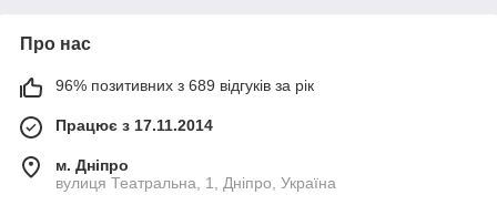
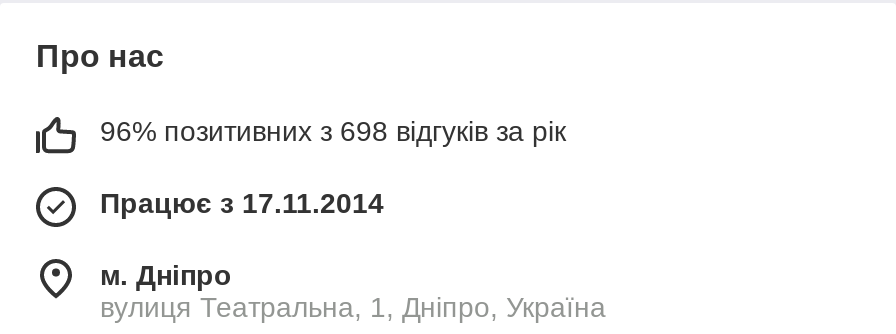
[55,76,314,94] 96% позитивних з 689 відгуків за рік -> [100,115,566,147] 96% позитивних з 698 відгуків за рік

